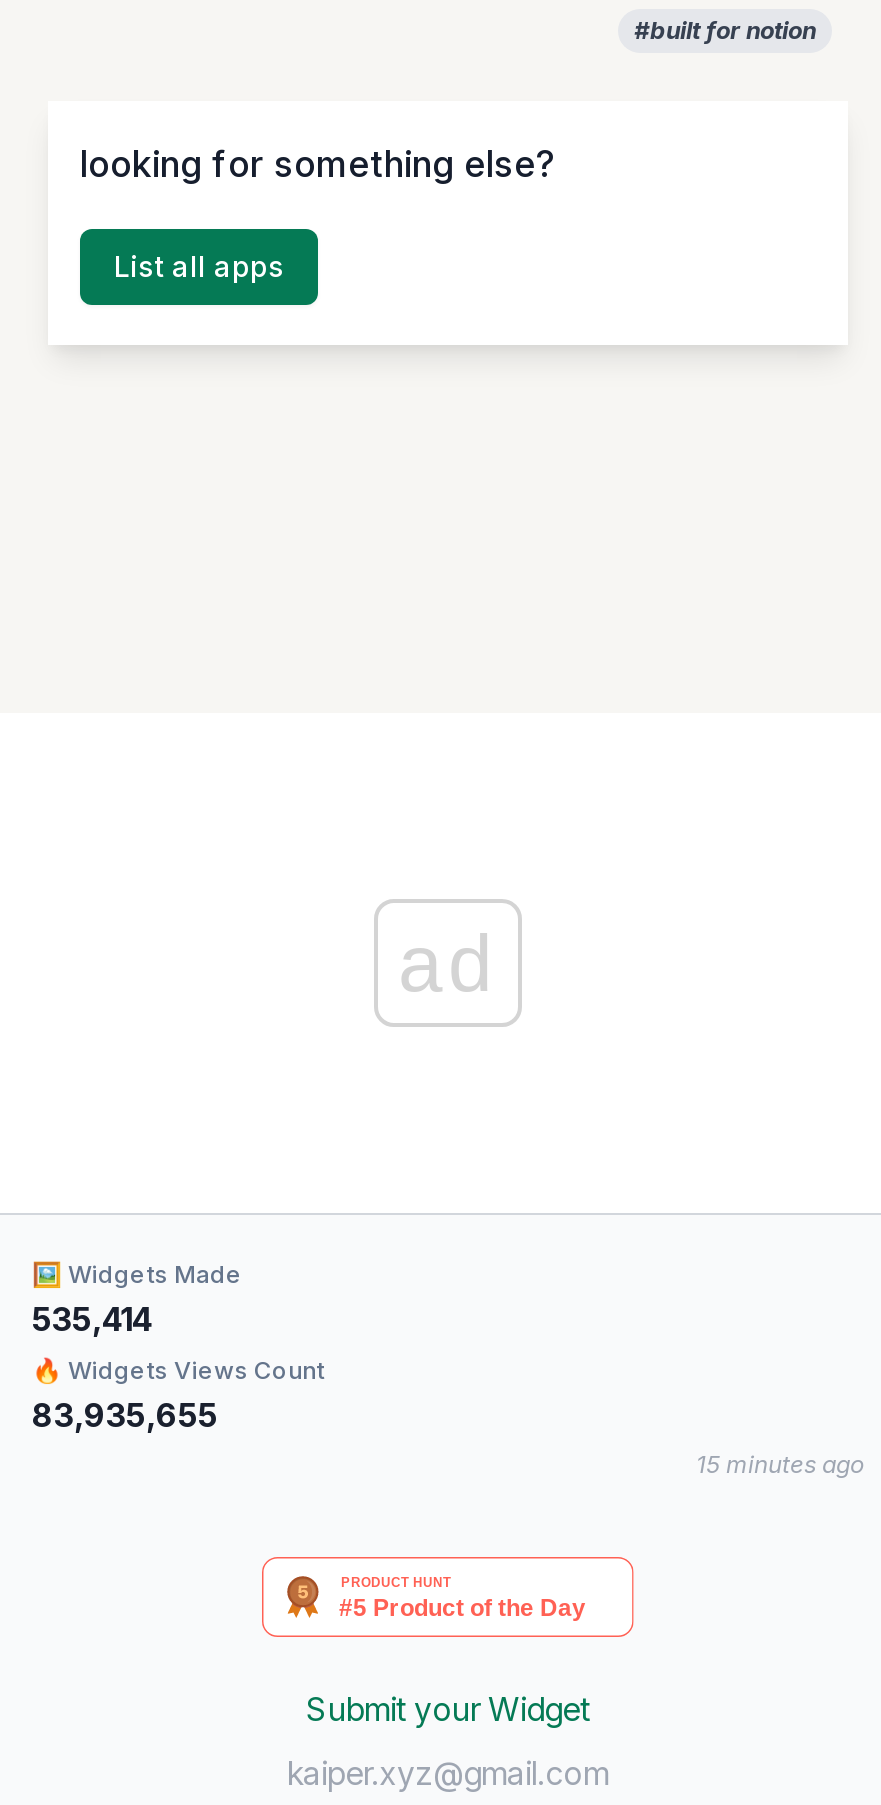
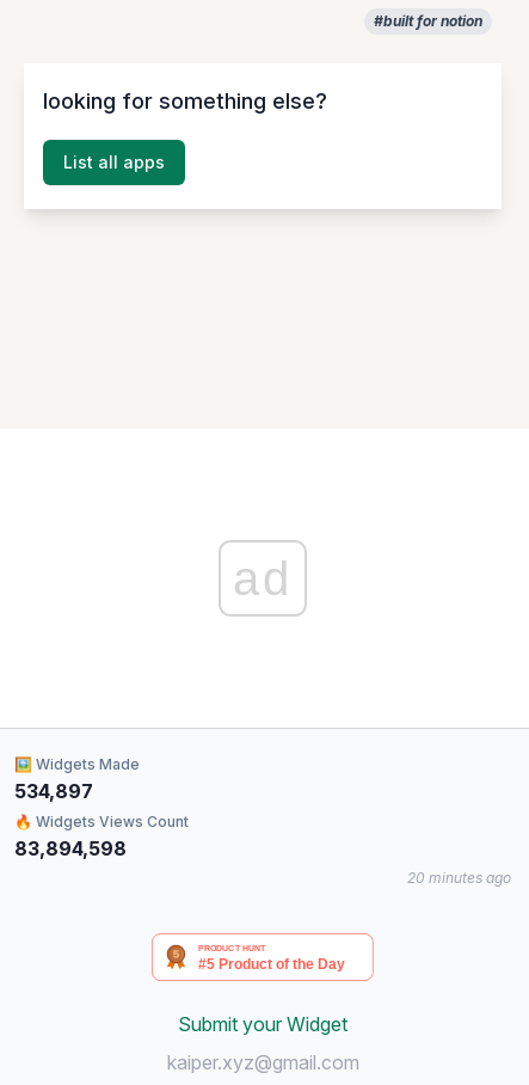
[32,1299,152,1339] 535,414 -> [14,779,93,803] 534,897
[32,1395,218,1435] 83,935,655 -> [14,836,127,860] 83,894,598
[696,1449,864,1479] 15 minutes ago -> [407,868,511,886] 20 minutes ago

